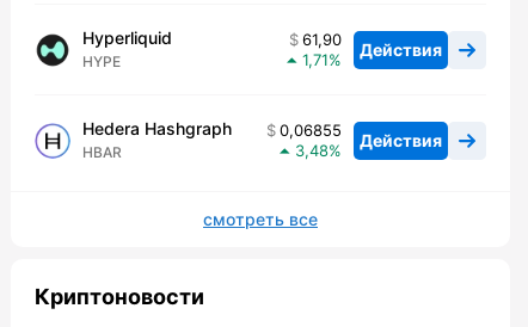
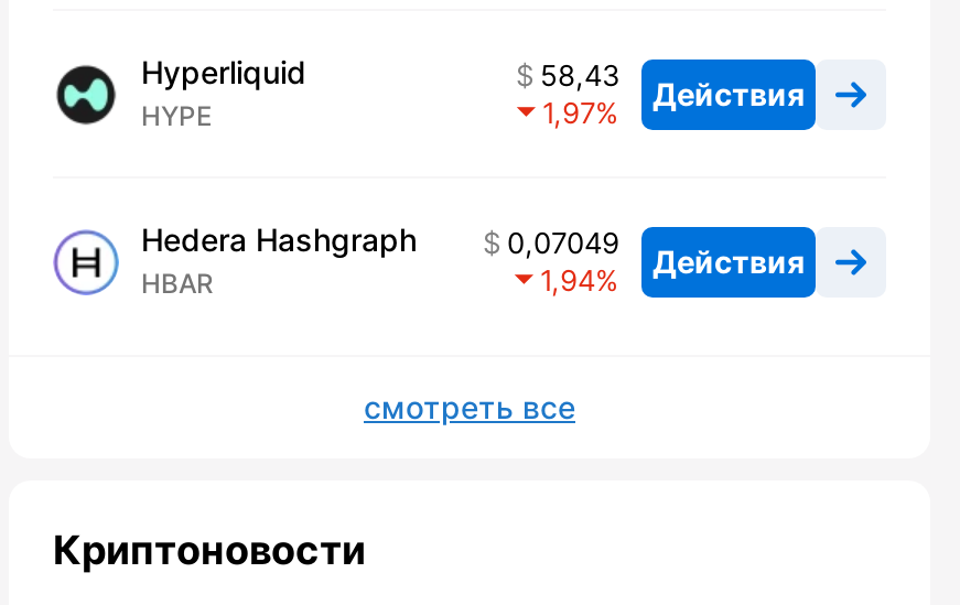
[302,30,442,60] 61,90 Действия -> [540,58,805,112] 58,43 Действия
[302,51,329,70] 1,71 -> [542,96,595,131] 1,97
[280,121,442,150] 0,06855 Действия -> [507,226,805,280] 0,07049 Действия
[295,141,329,160] 3,48 -> [540,263,595,298] 1,94

